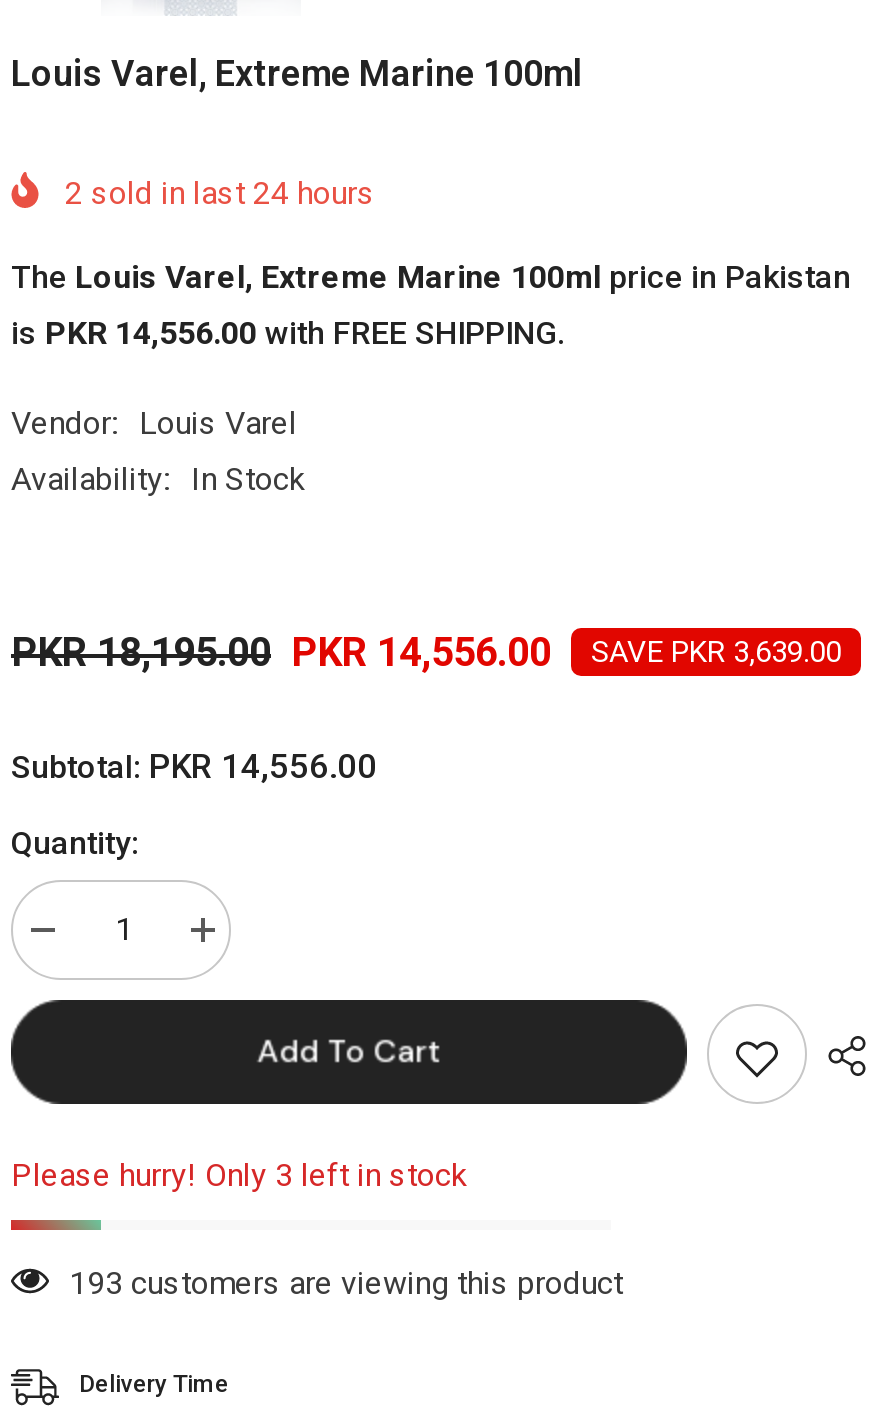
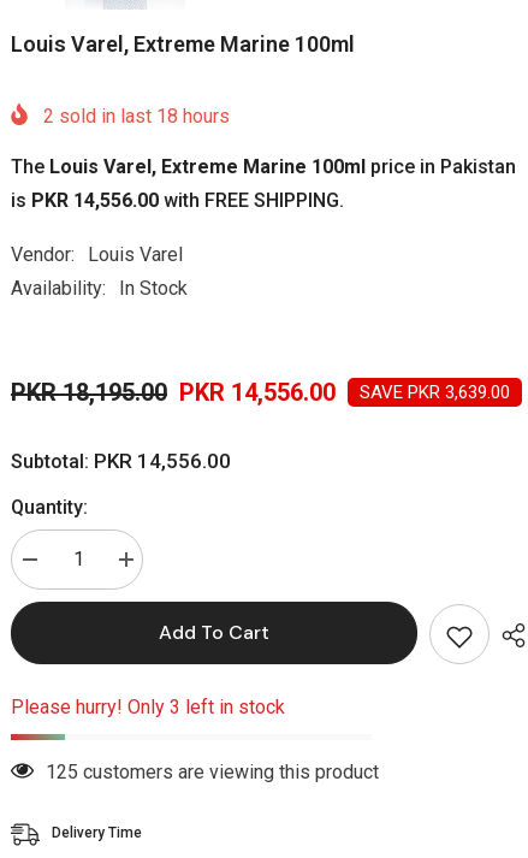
[65,174,375,212] 2 sold in last 24 hours -> [43,104,230,127] 2 sold in last 18 hours
[69,1264,623,1302] 193 customers are viewing this product -> [46,760,379,783] 125 customers are viewing this product

